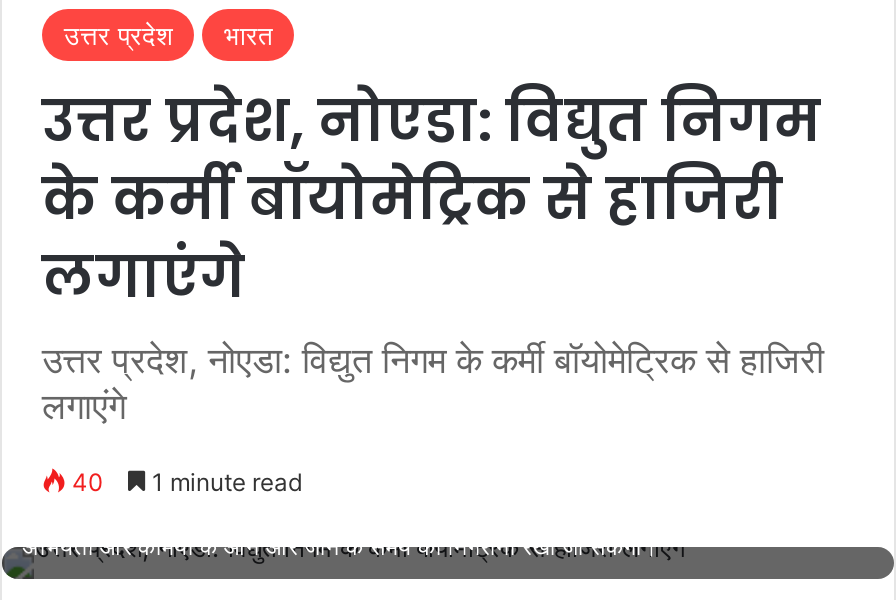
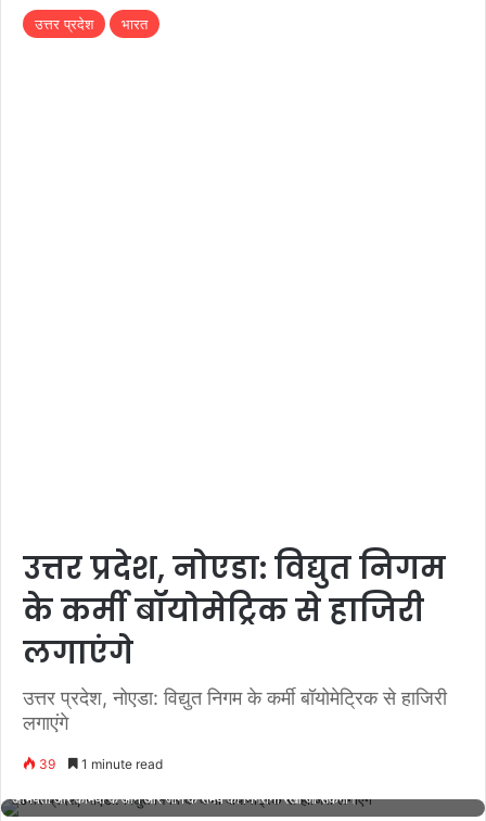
[66,467,302,497] 40 1 minute read -> [36,756,163,772] 39 1 minute read

